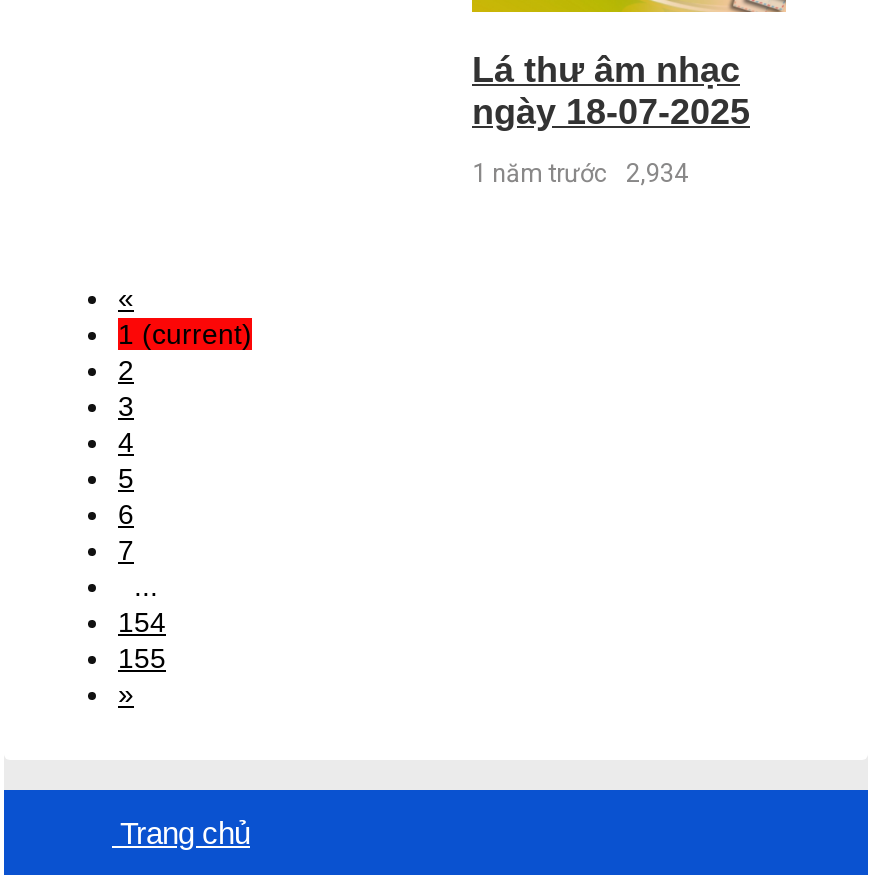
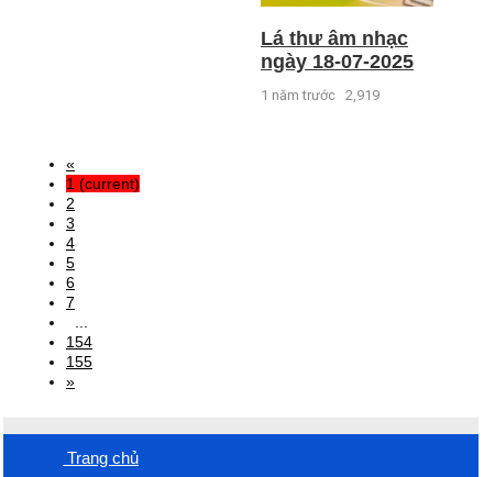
[472,158,688,188] 1 năm trước 2,934 -> [261,87,380,103] 1 năm trước 2,919

